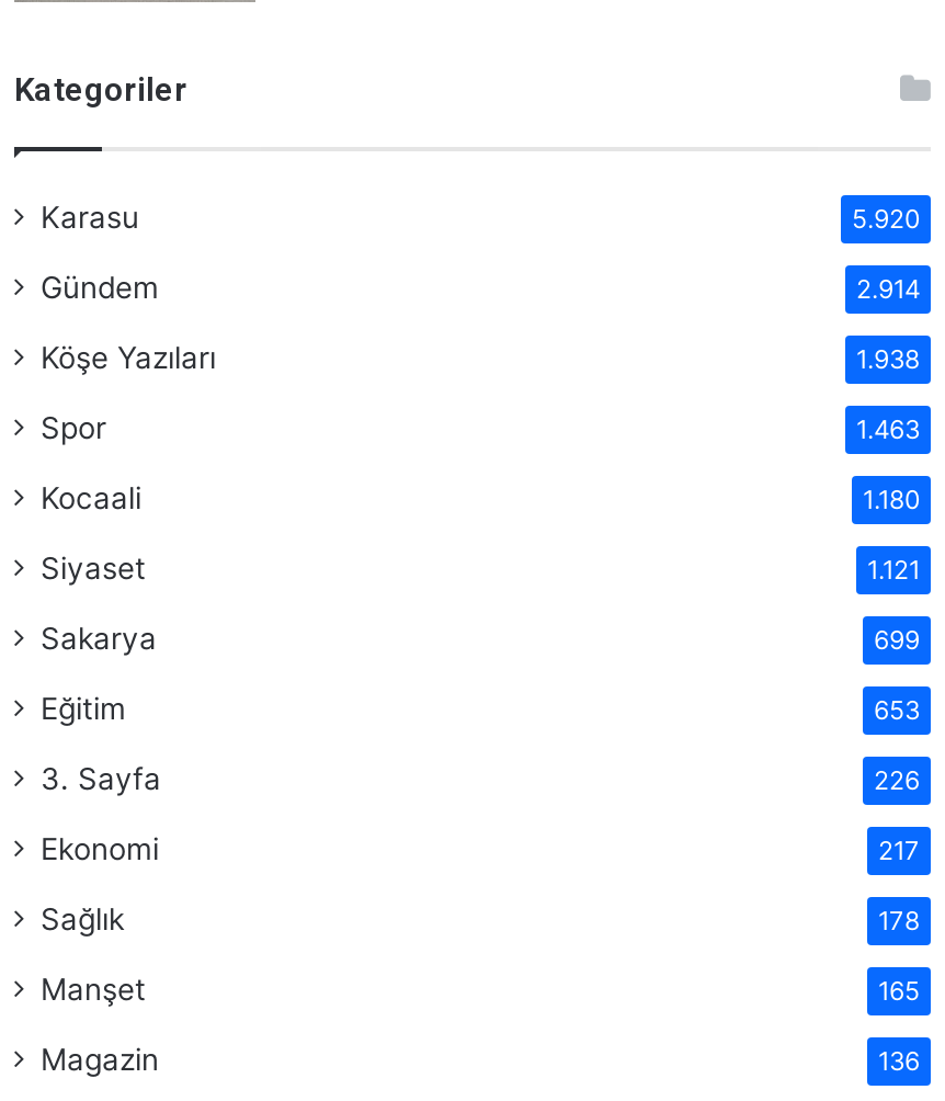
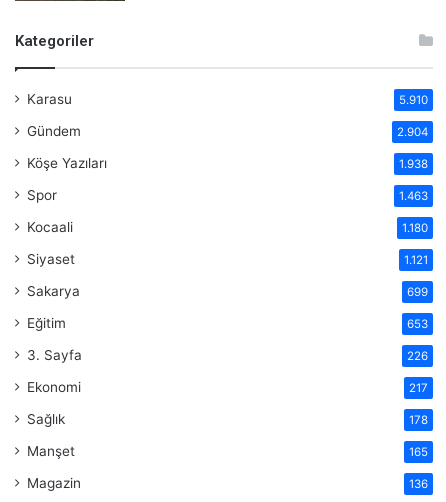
[852,205,920,236] 5.920 -> [399,93,428,107] 5.910
[856,275,920,306] 2.914 -> [397,125,428,139] 2.904

